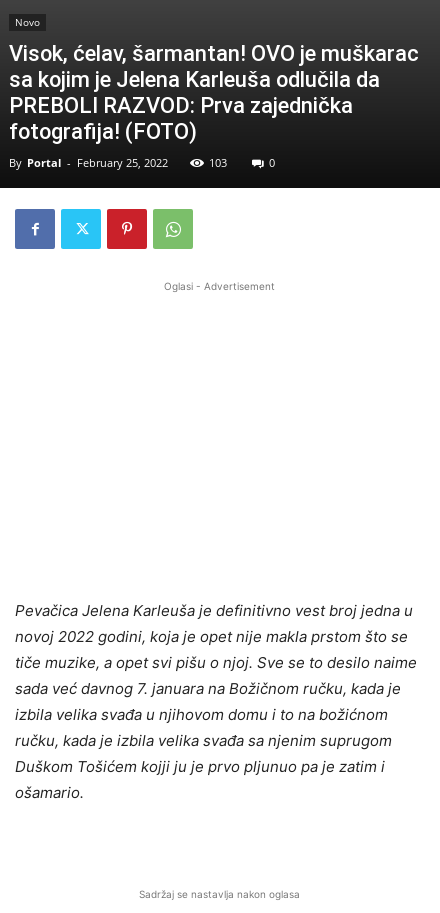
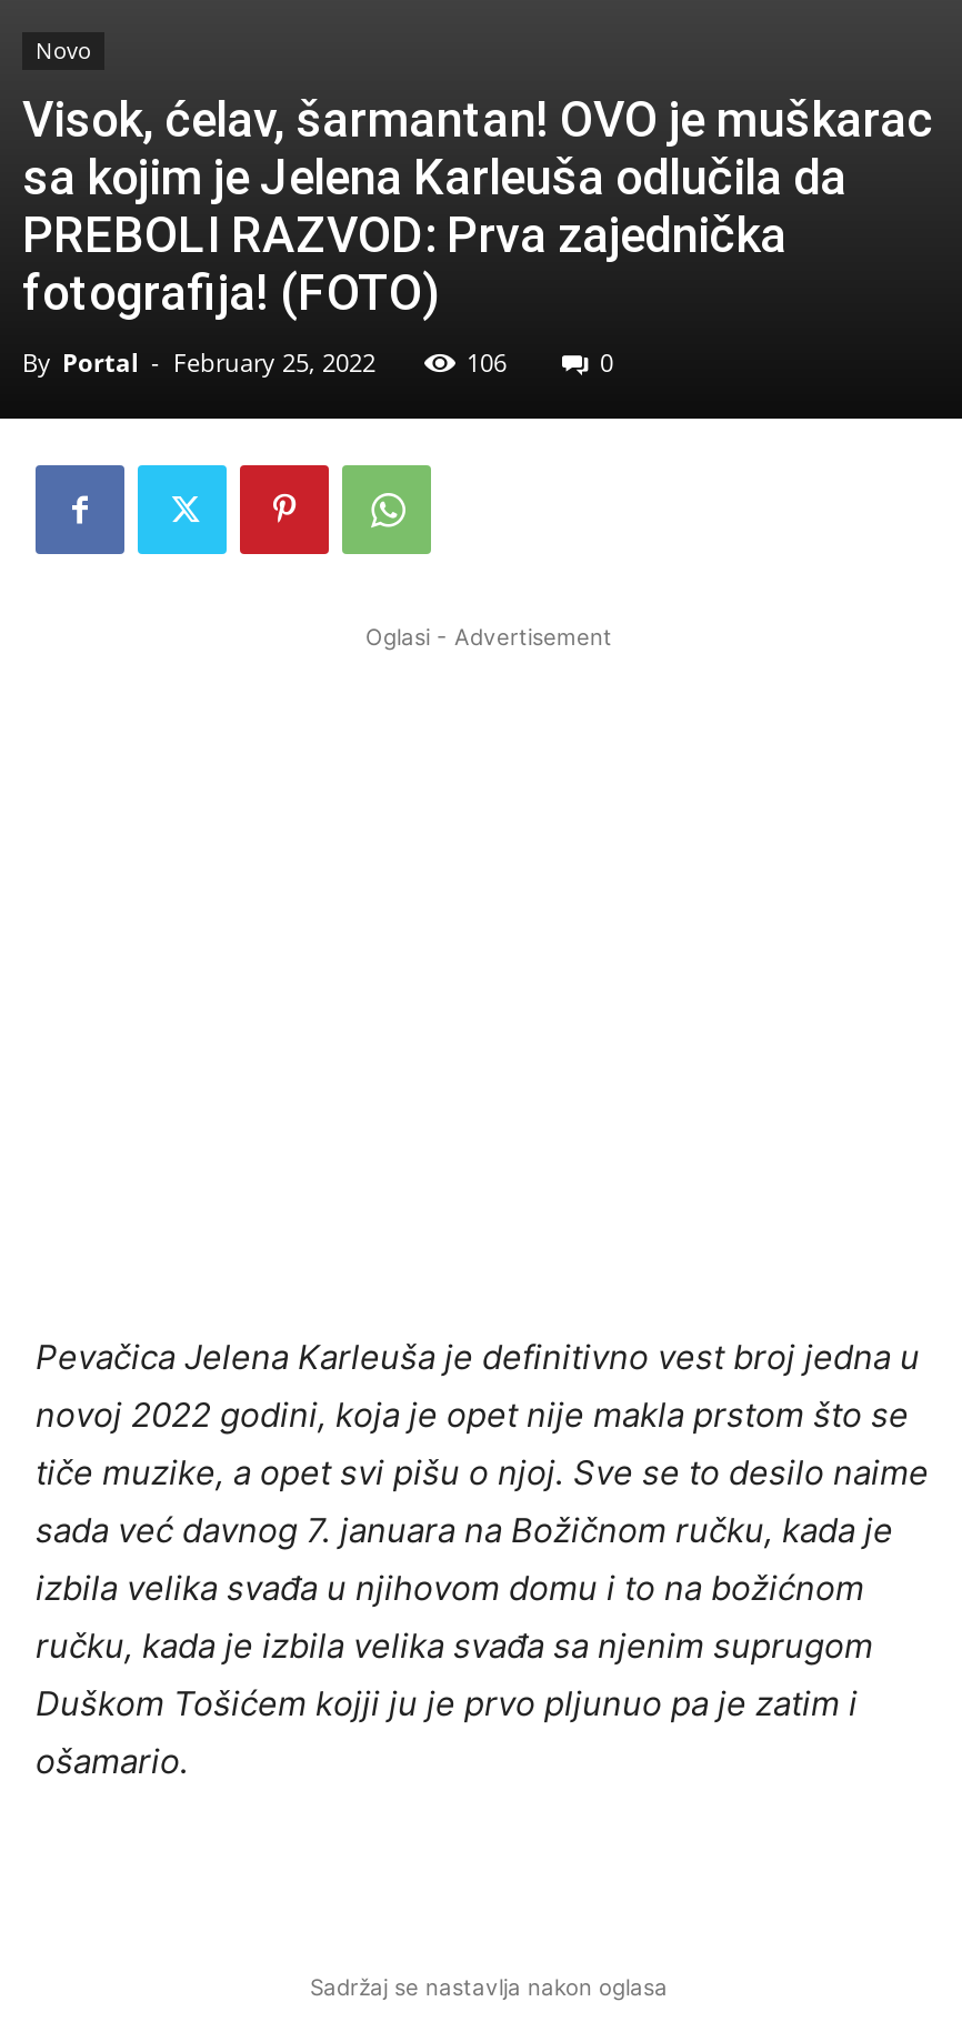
[209,155,227,170] 103 -> [467,345,507,379] 106

